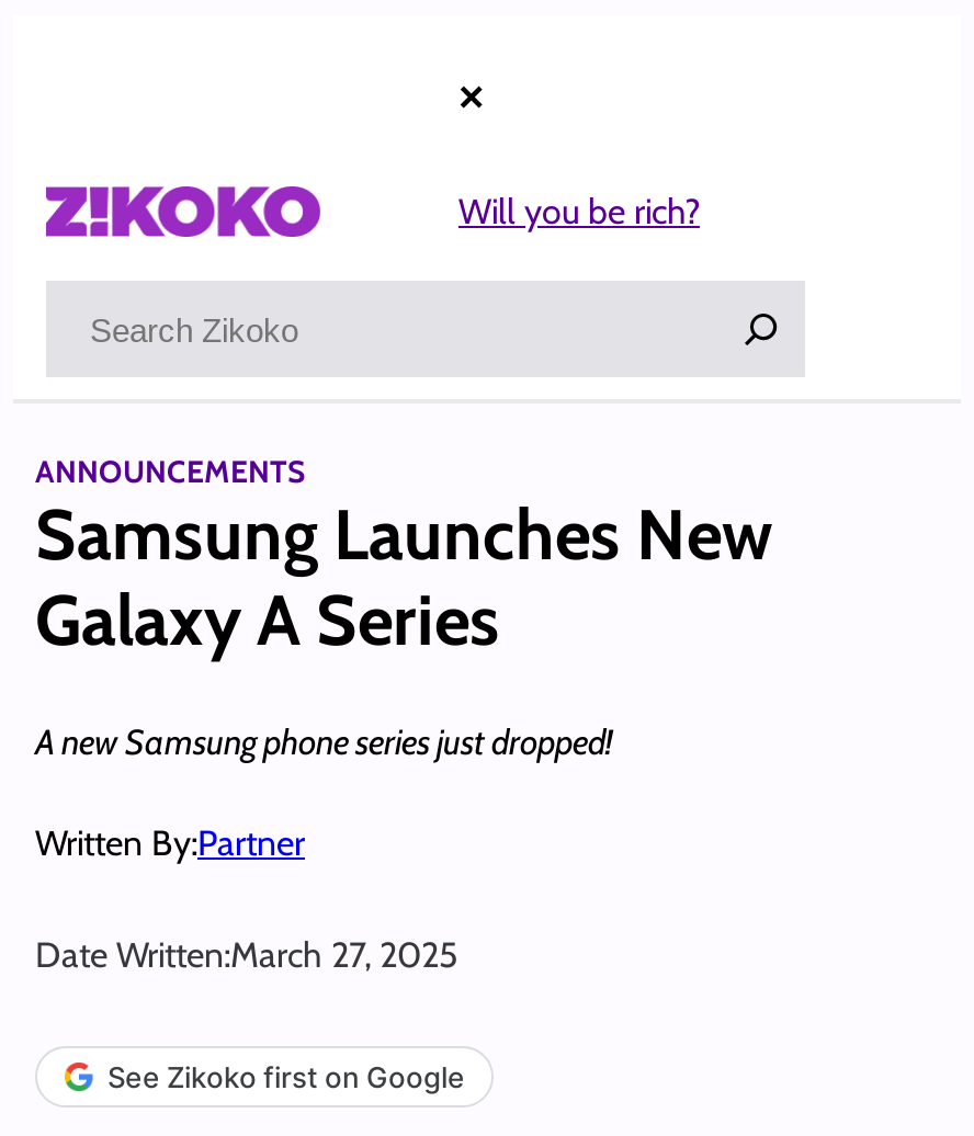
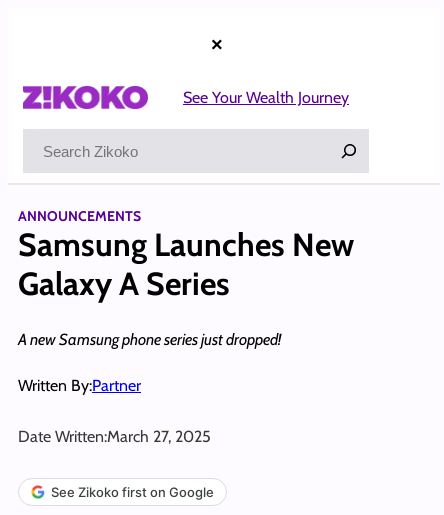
[458,191,700,232] Will you be rich? -> [183,88,349,107] See Your Wealth Journey

